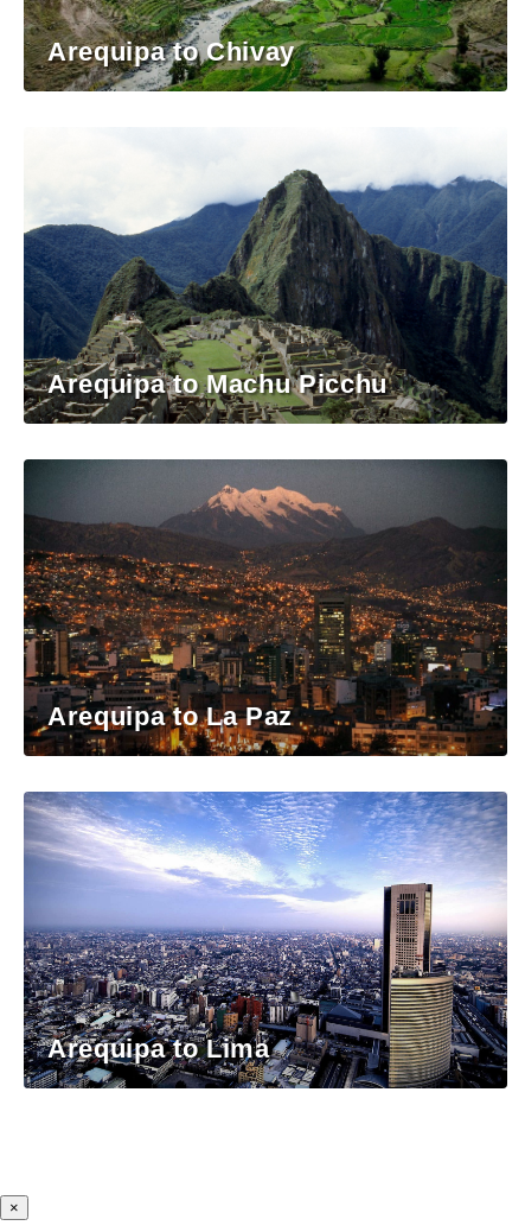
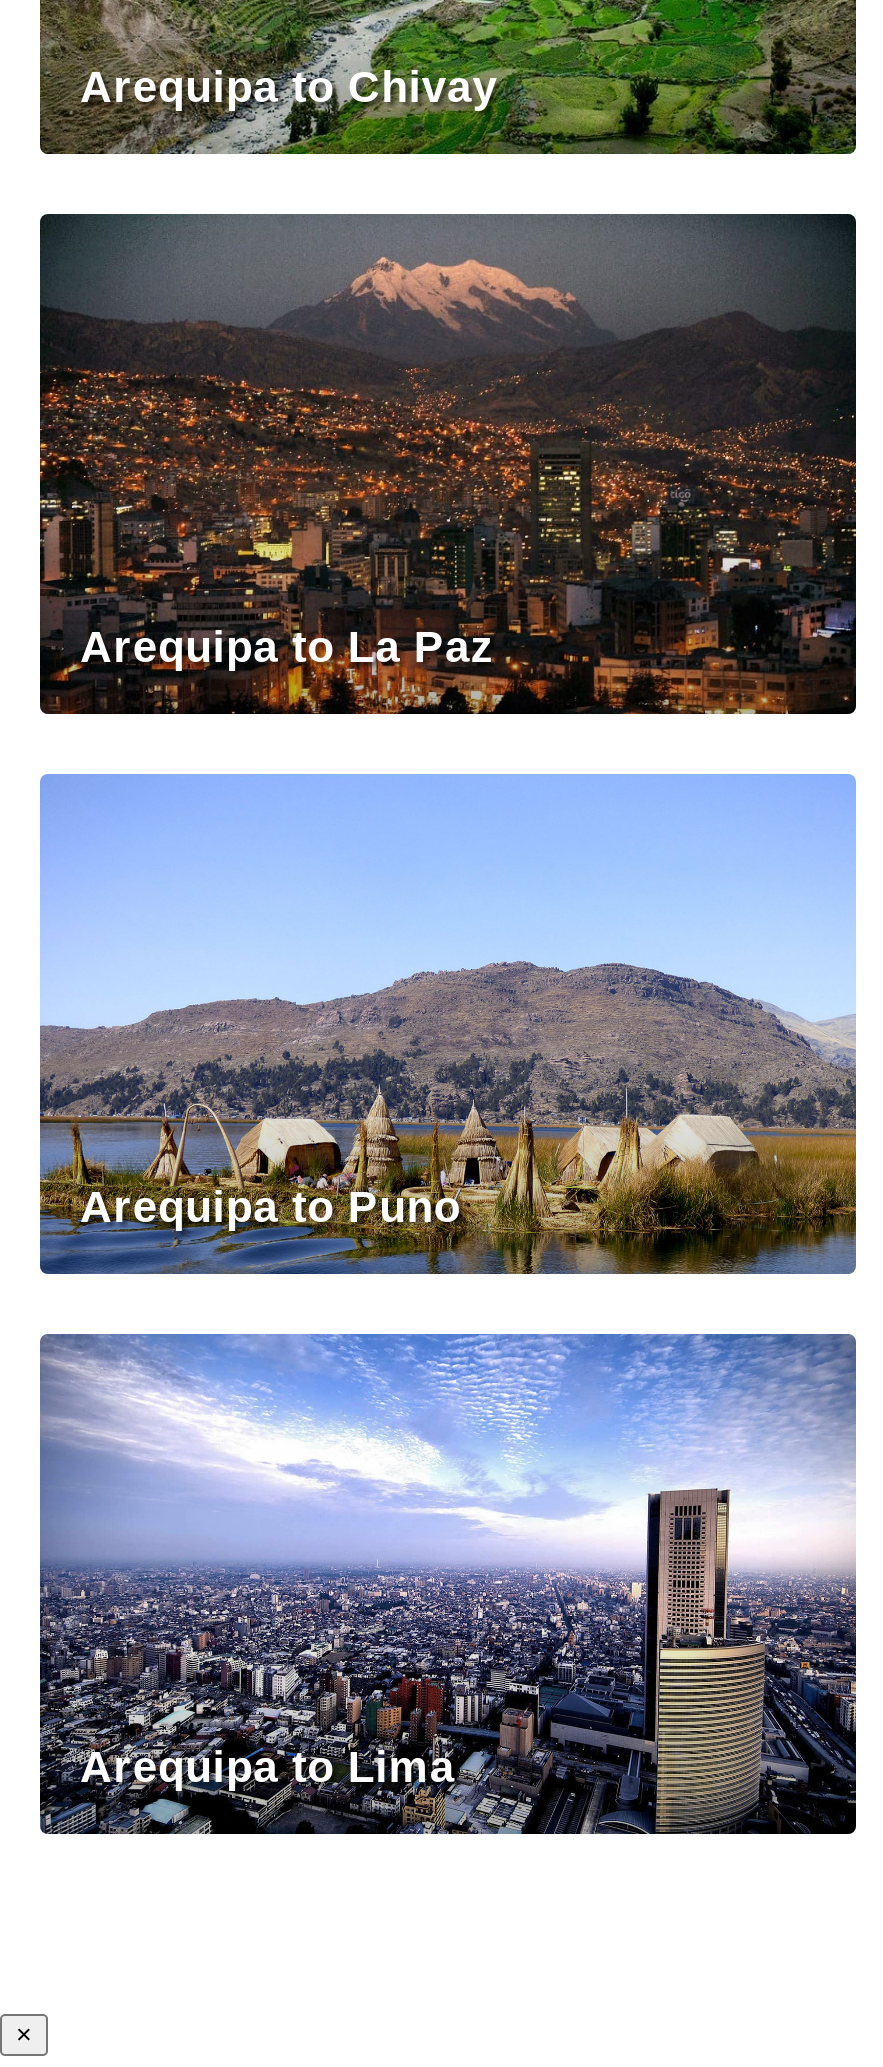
[24,127,508,424] [image] | Arequipa to Machu Picchu -> none
moved [21,459,510,758] -> [36,214,860,718]: [image] | Arequipa to La Paz
none -> [38,774,858,1276] [image] | Arequipa to Puno

